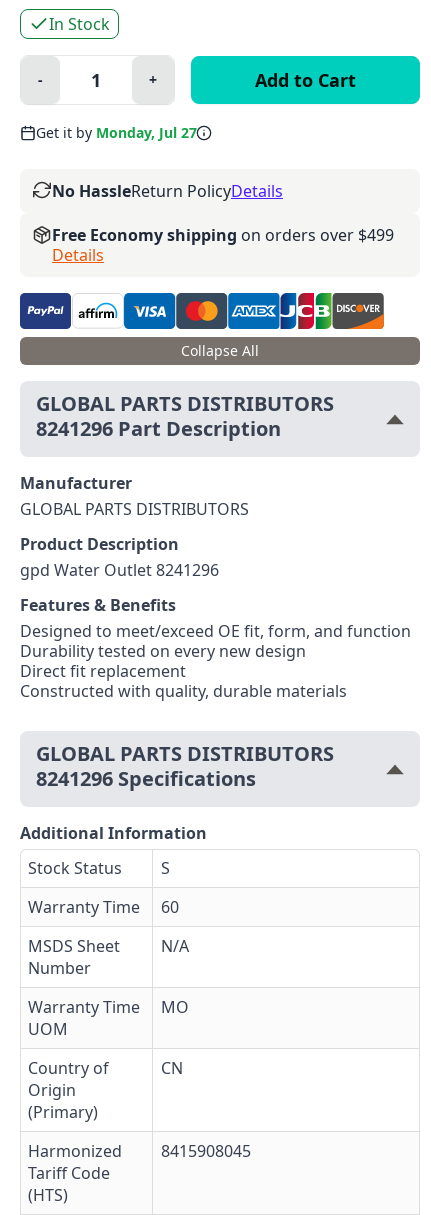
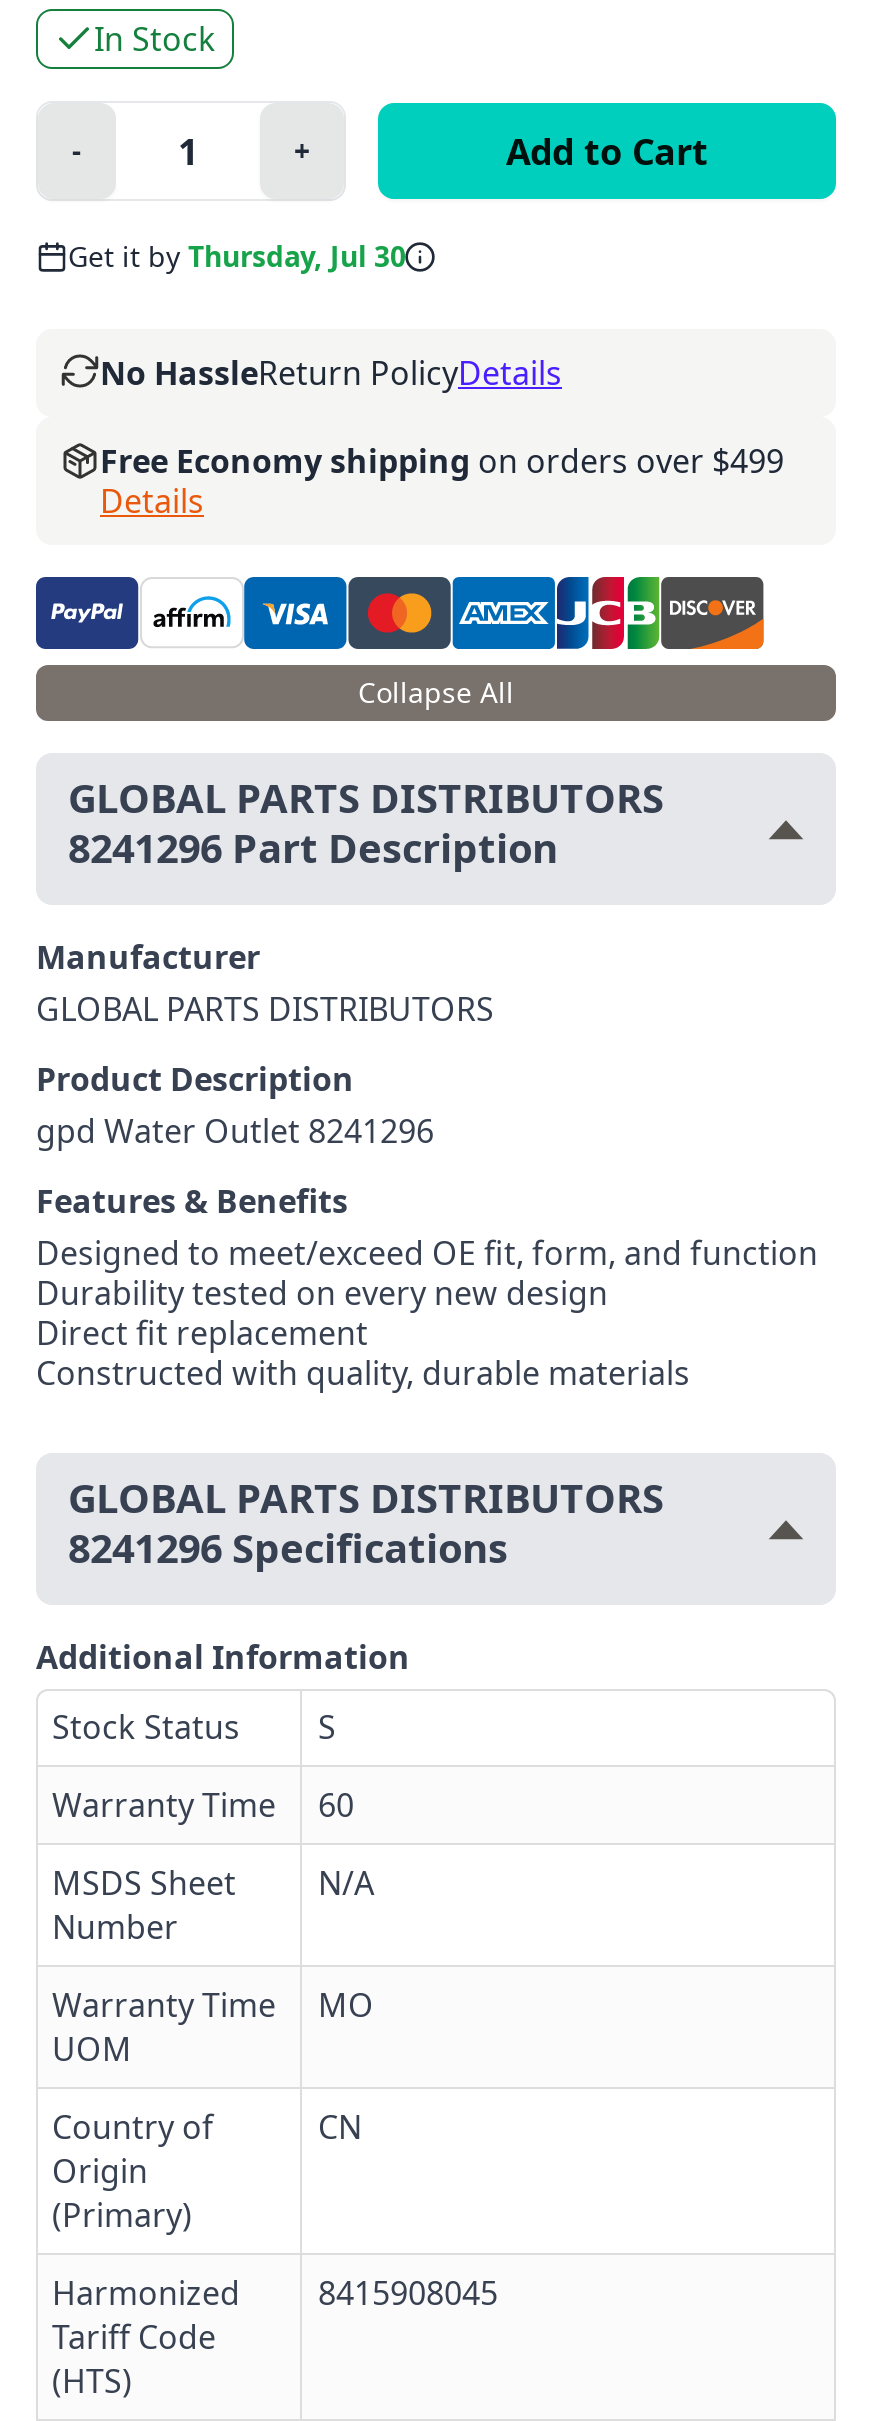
[36,123,197,142] Get it by Monday, Jul 27 -> [68,237,406,275] Get it by Thursday, Jul 30

